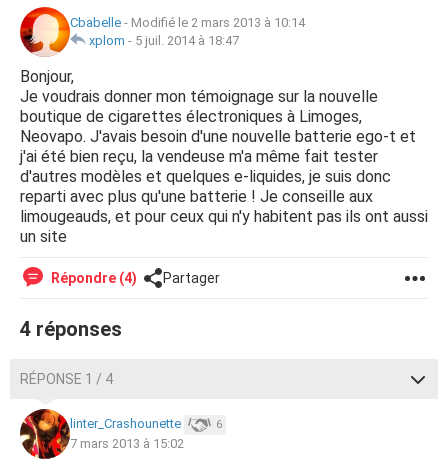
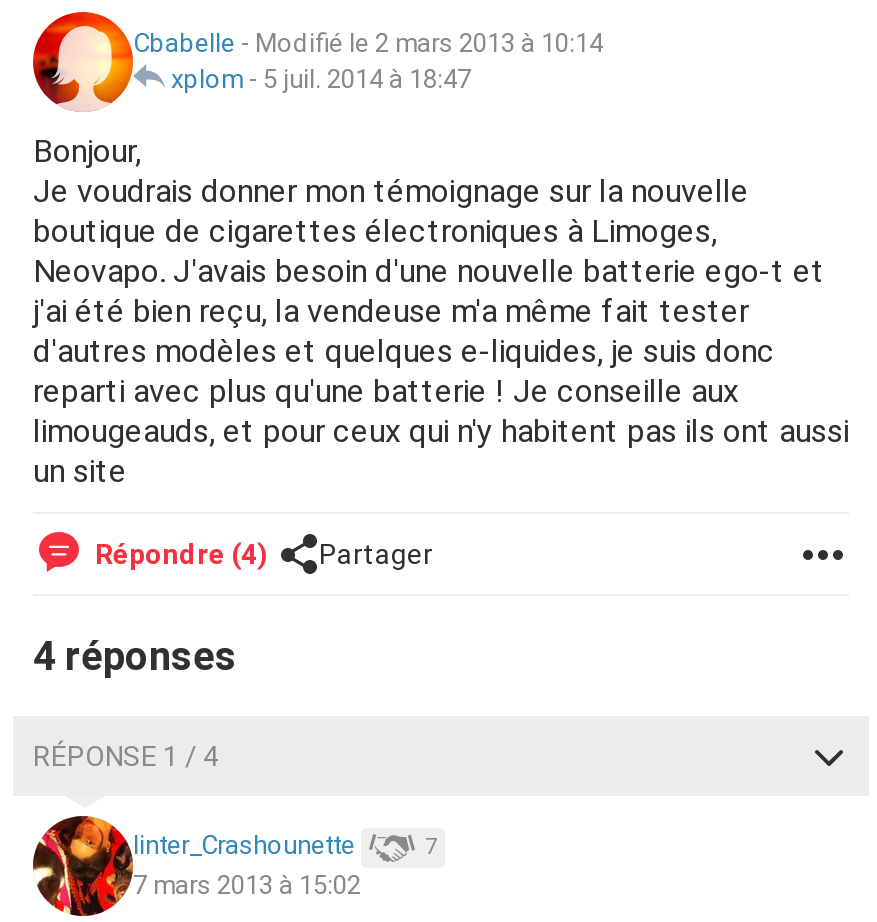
[216,418,222,431] 6 -> [425,834,437,860] 7

